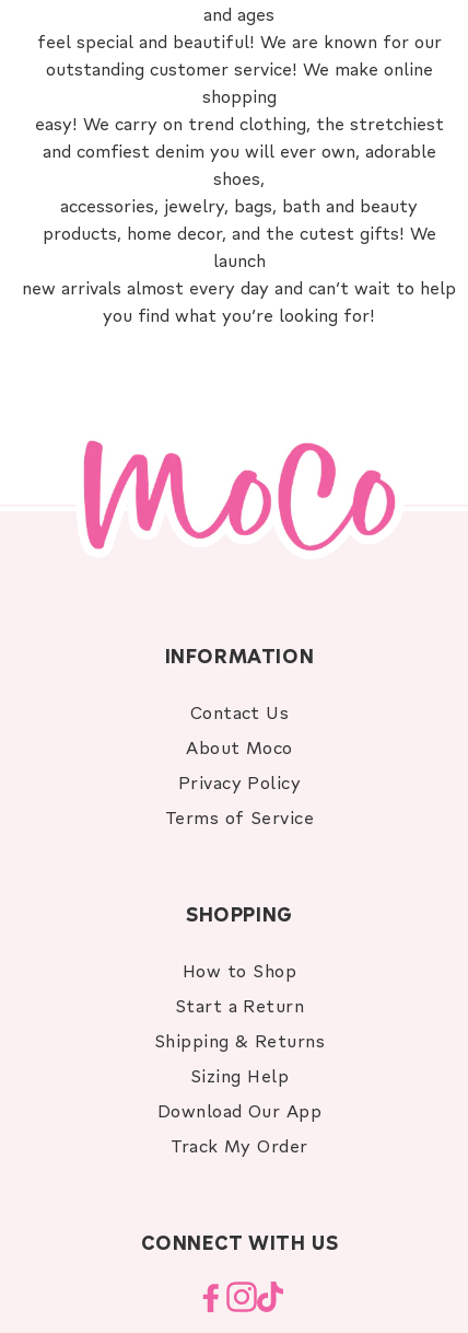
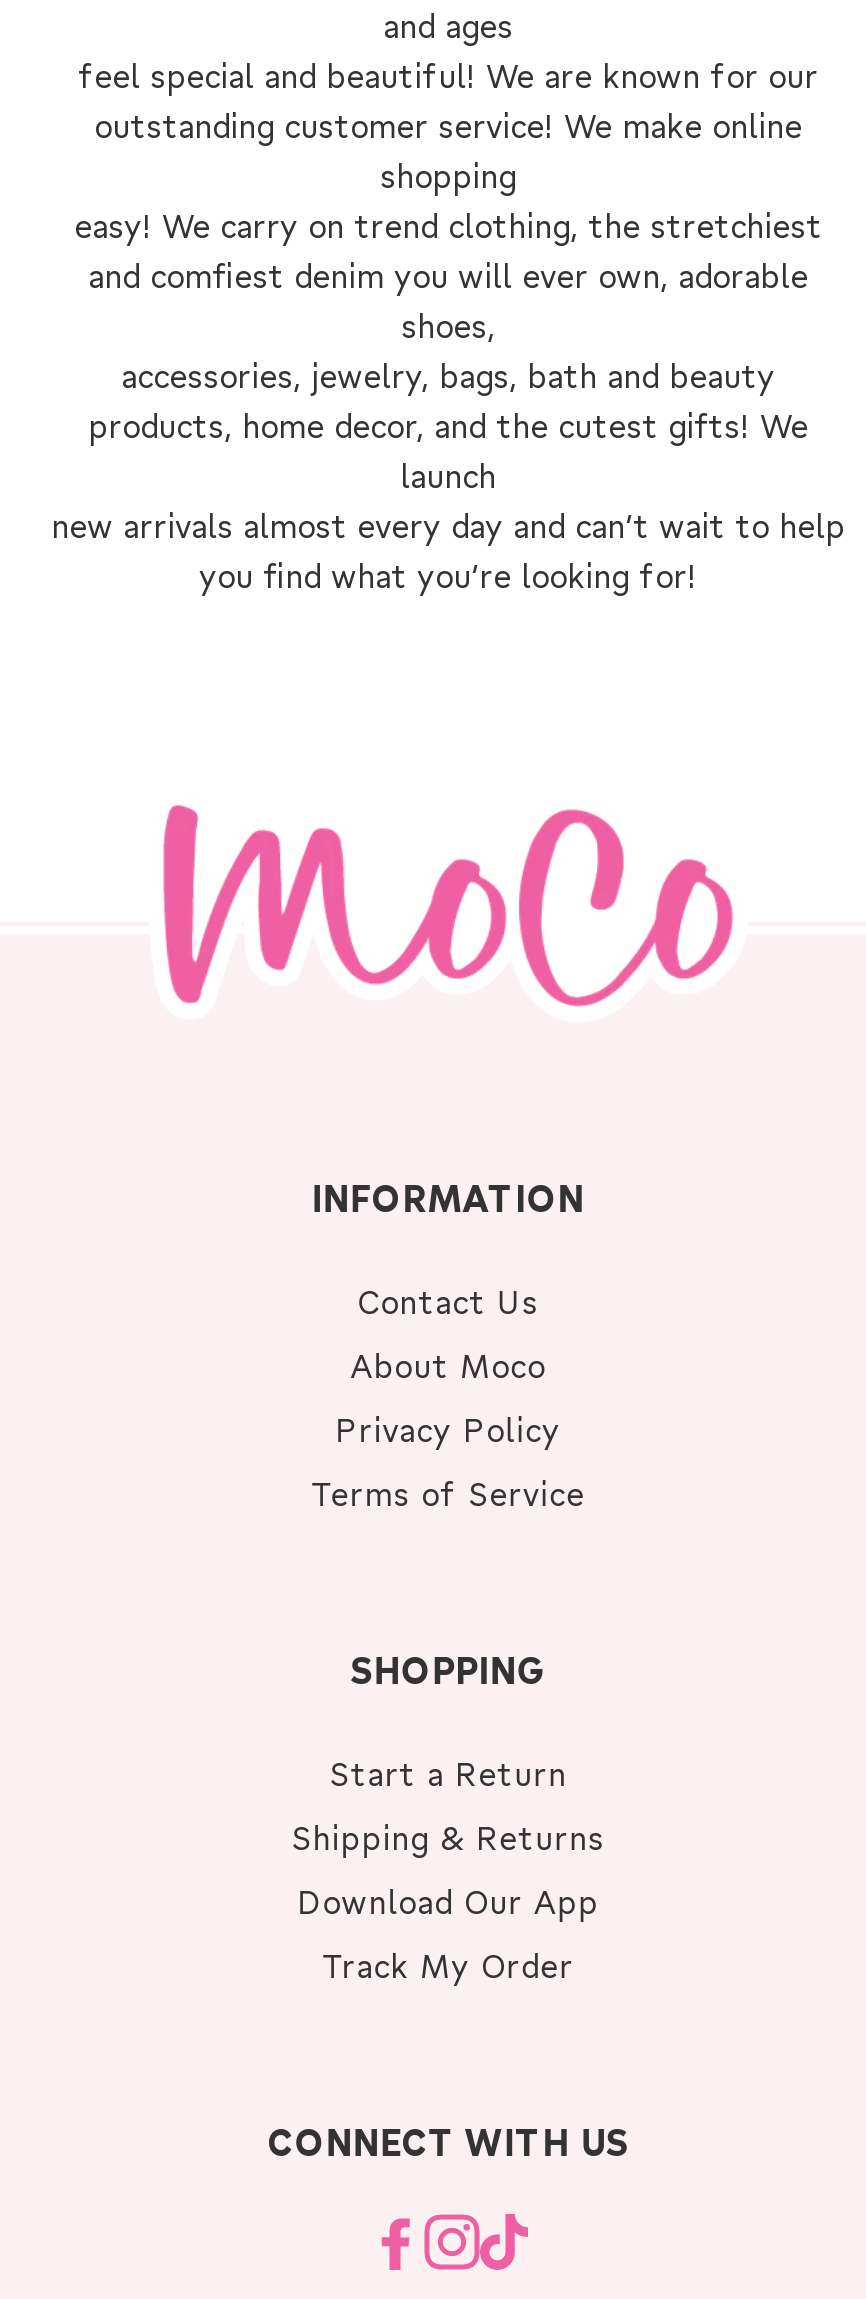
[182,959,296,982] How to Shop -> none
[190,1064,289,1087] Sizing Help -> none

